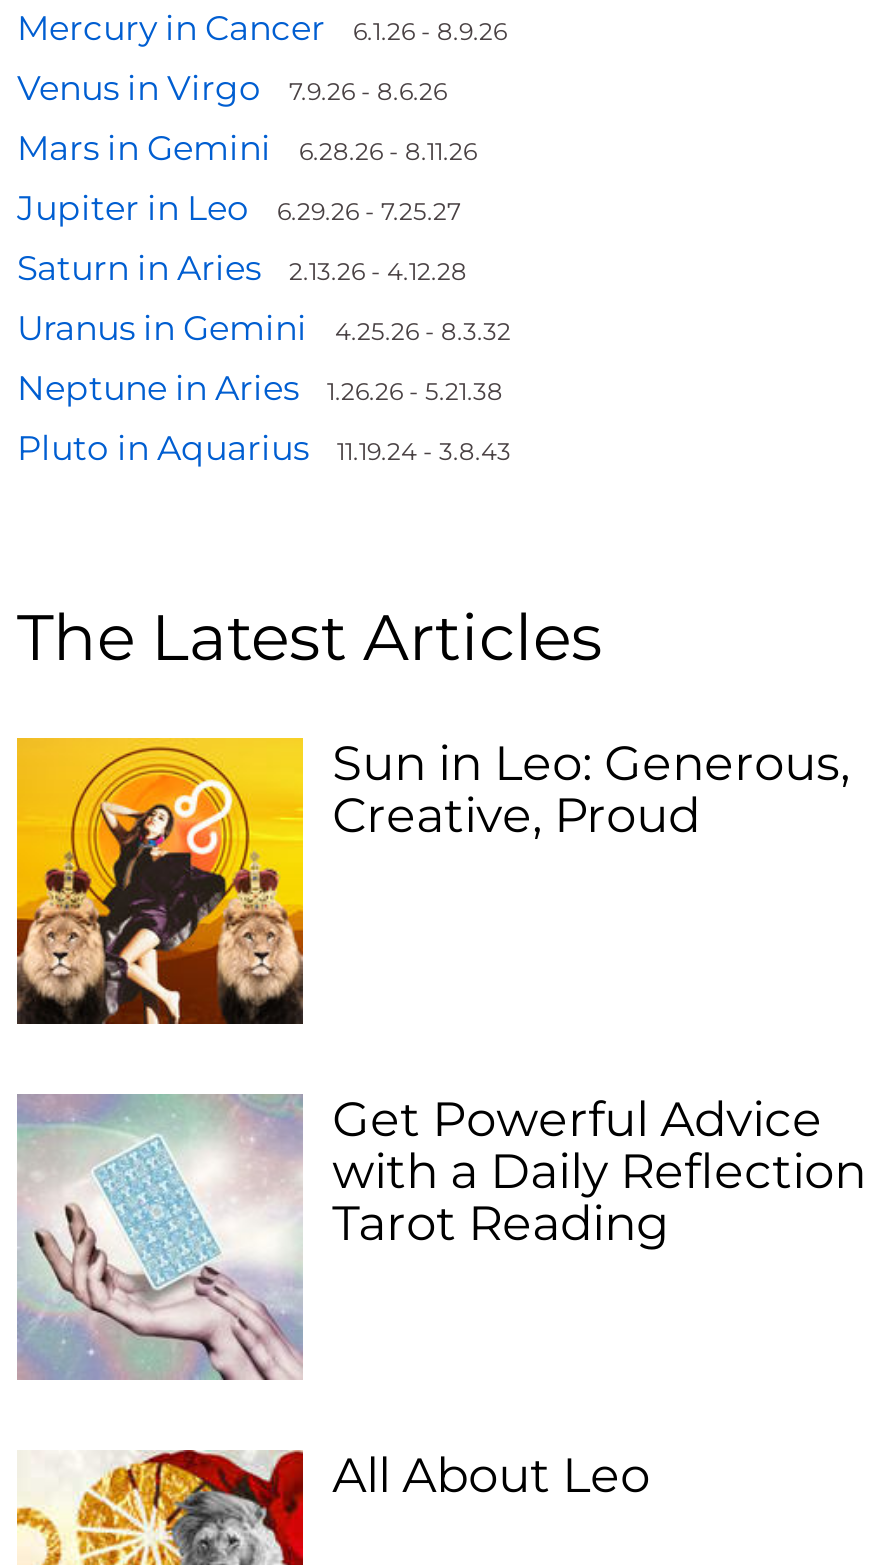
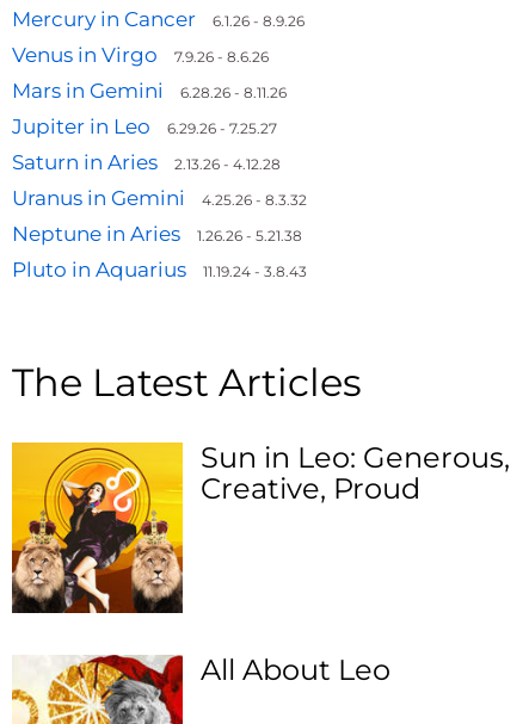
[17,1090,866,1380] [image] | Get Powerful Advice | with a Daily Reflection | Tarot Reading -> none

